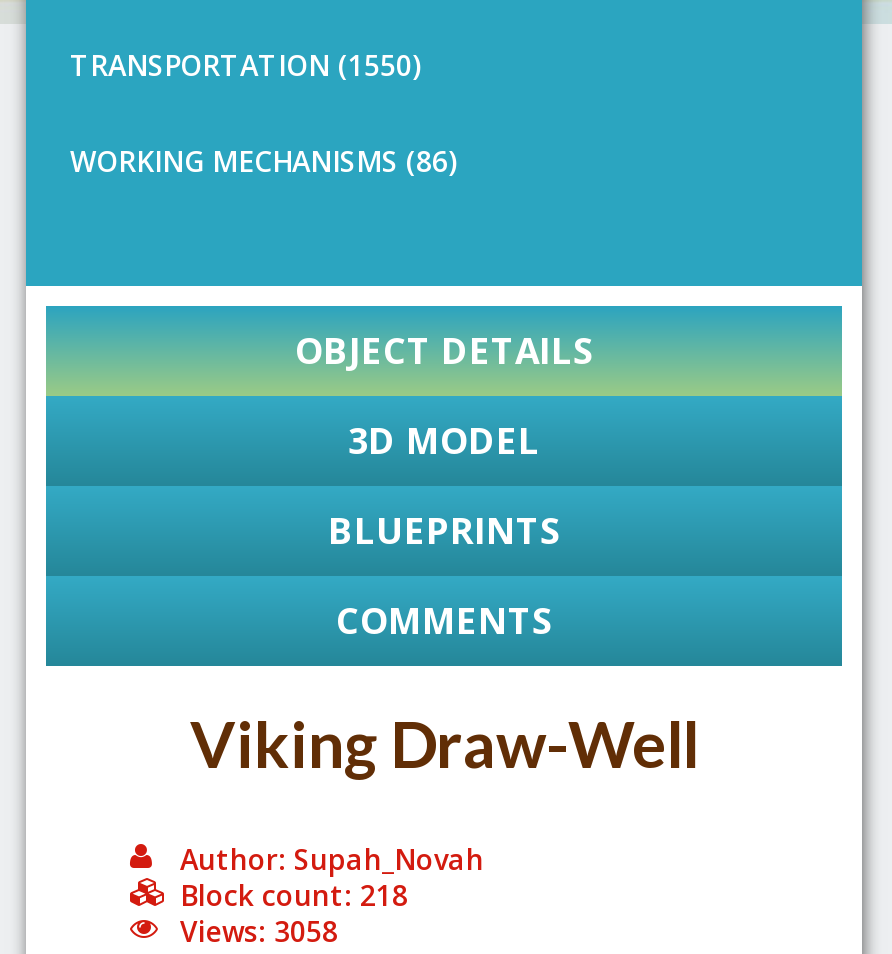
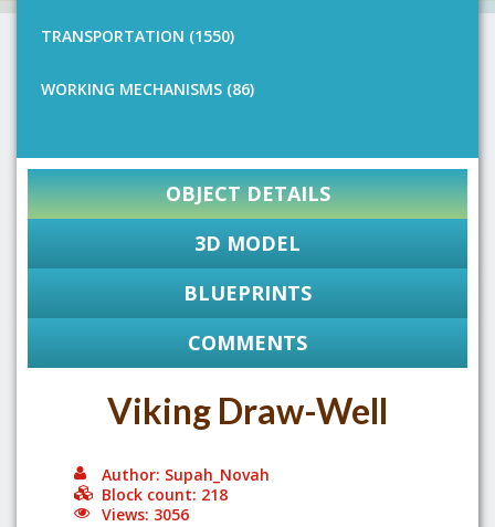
[180,912,338,950] Views: 3058 -> [102,504,189,525] Views: 3056

